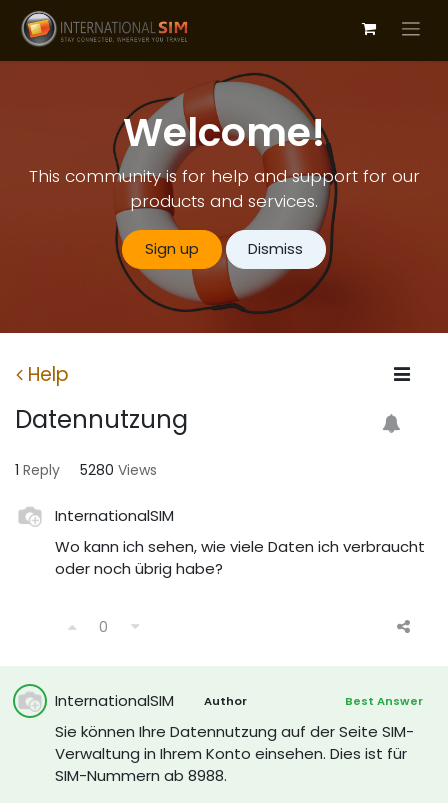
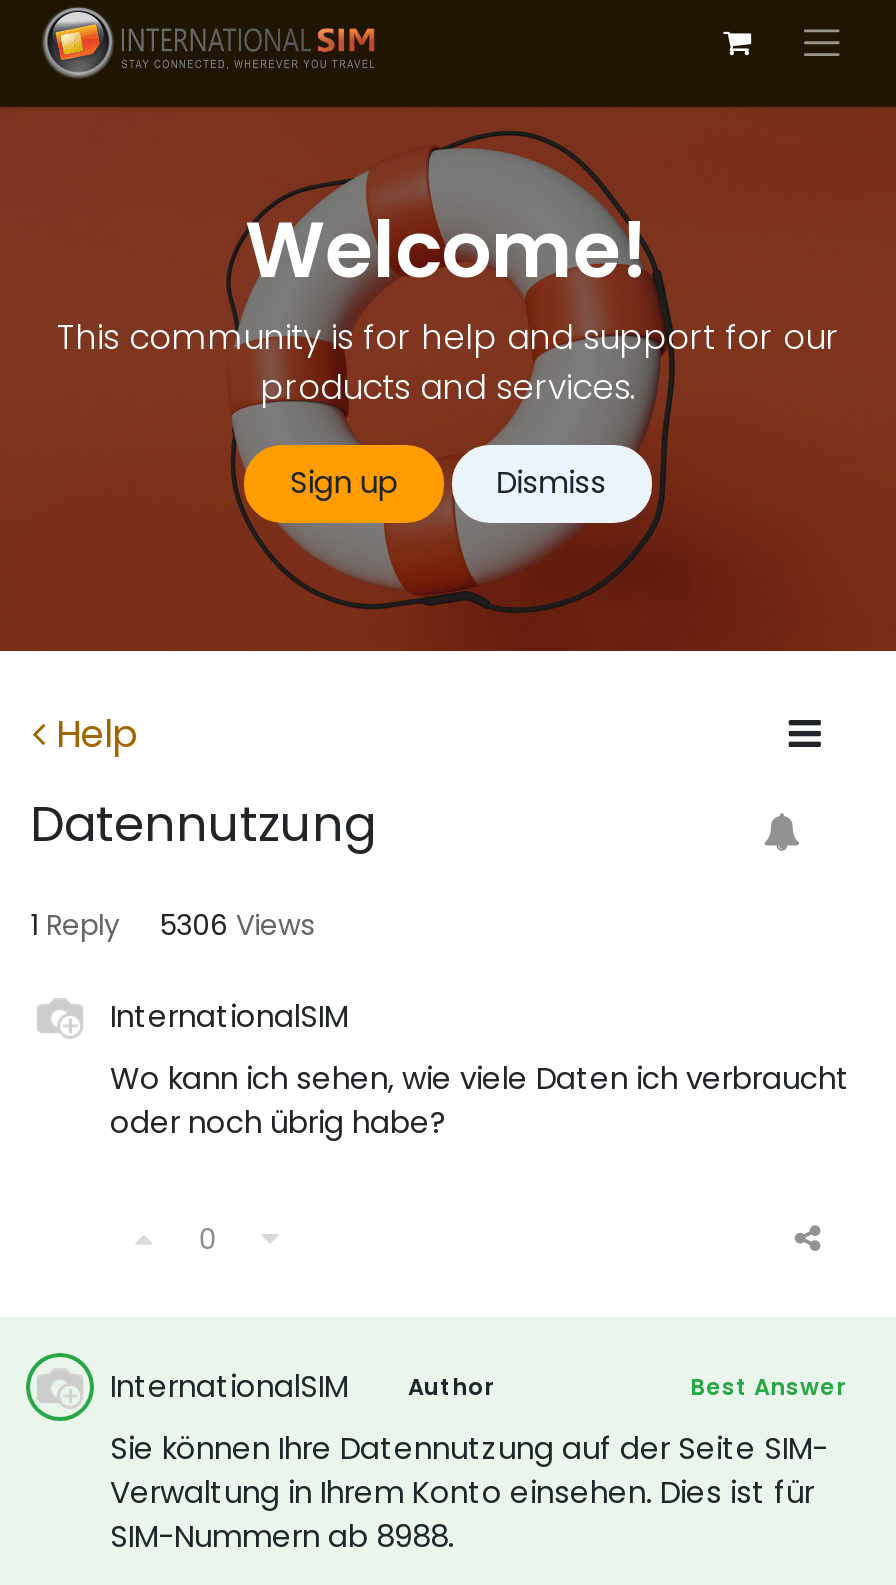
[15,460,157,480] 1 Reply 5280 Views -> [30,905,314,945] 1 Reply 5306 Views

